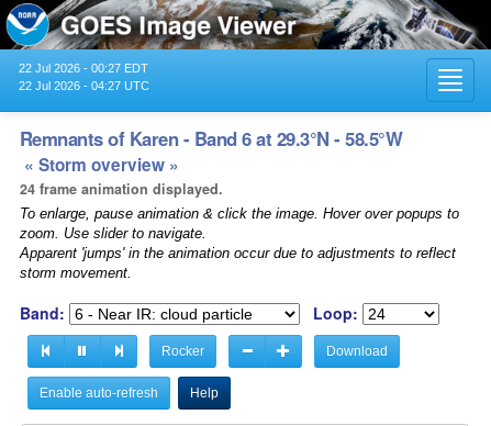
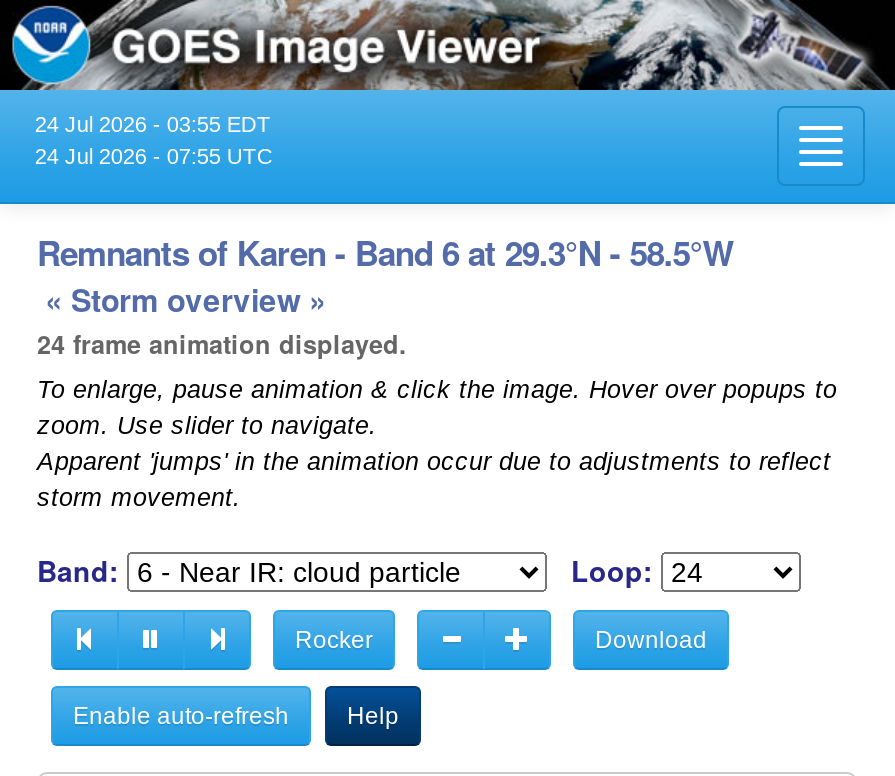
[19,61,148,74] 22 Jul 2026 - 00:27 EDT -> [35,112,271,136] 24 Jul 2026 - 03:55 EDT
[19,79,149,92] 22 Jul 2026 - 04:27 UTC -> [35,144,273,168] 24 Jul 2026 - 07:55 UTC

